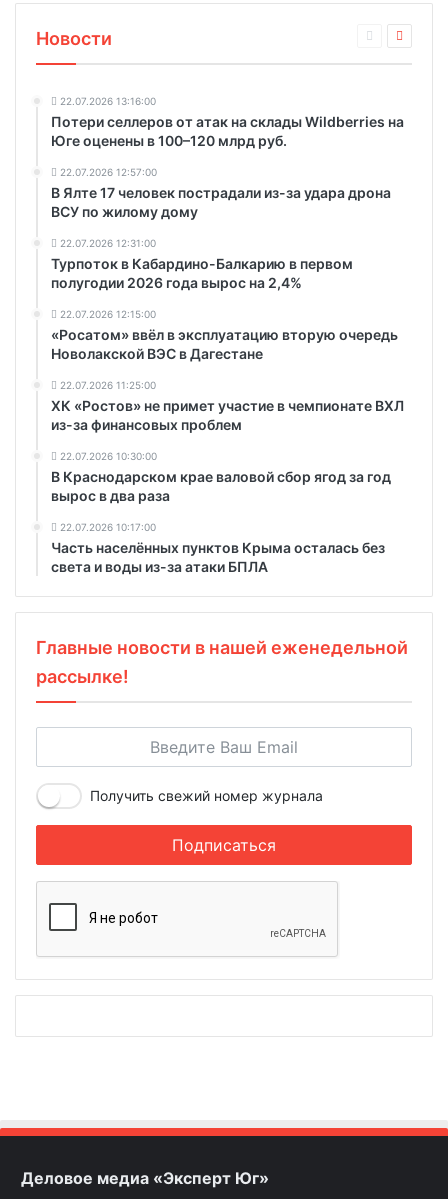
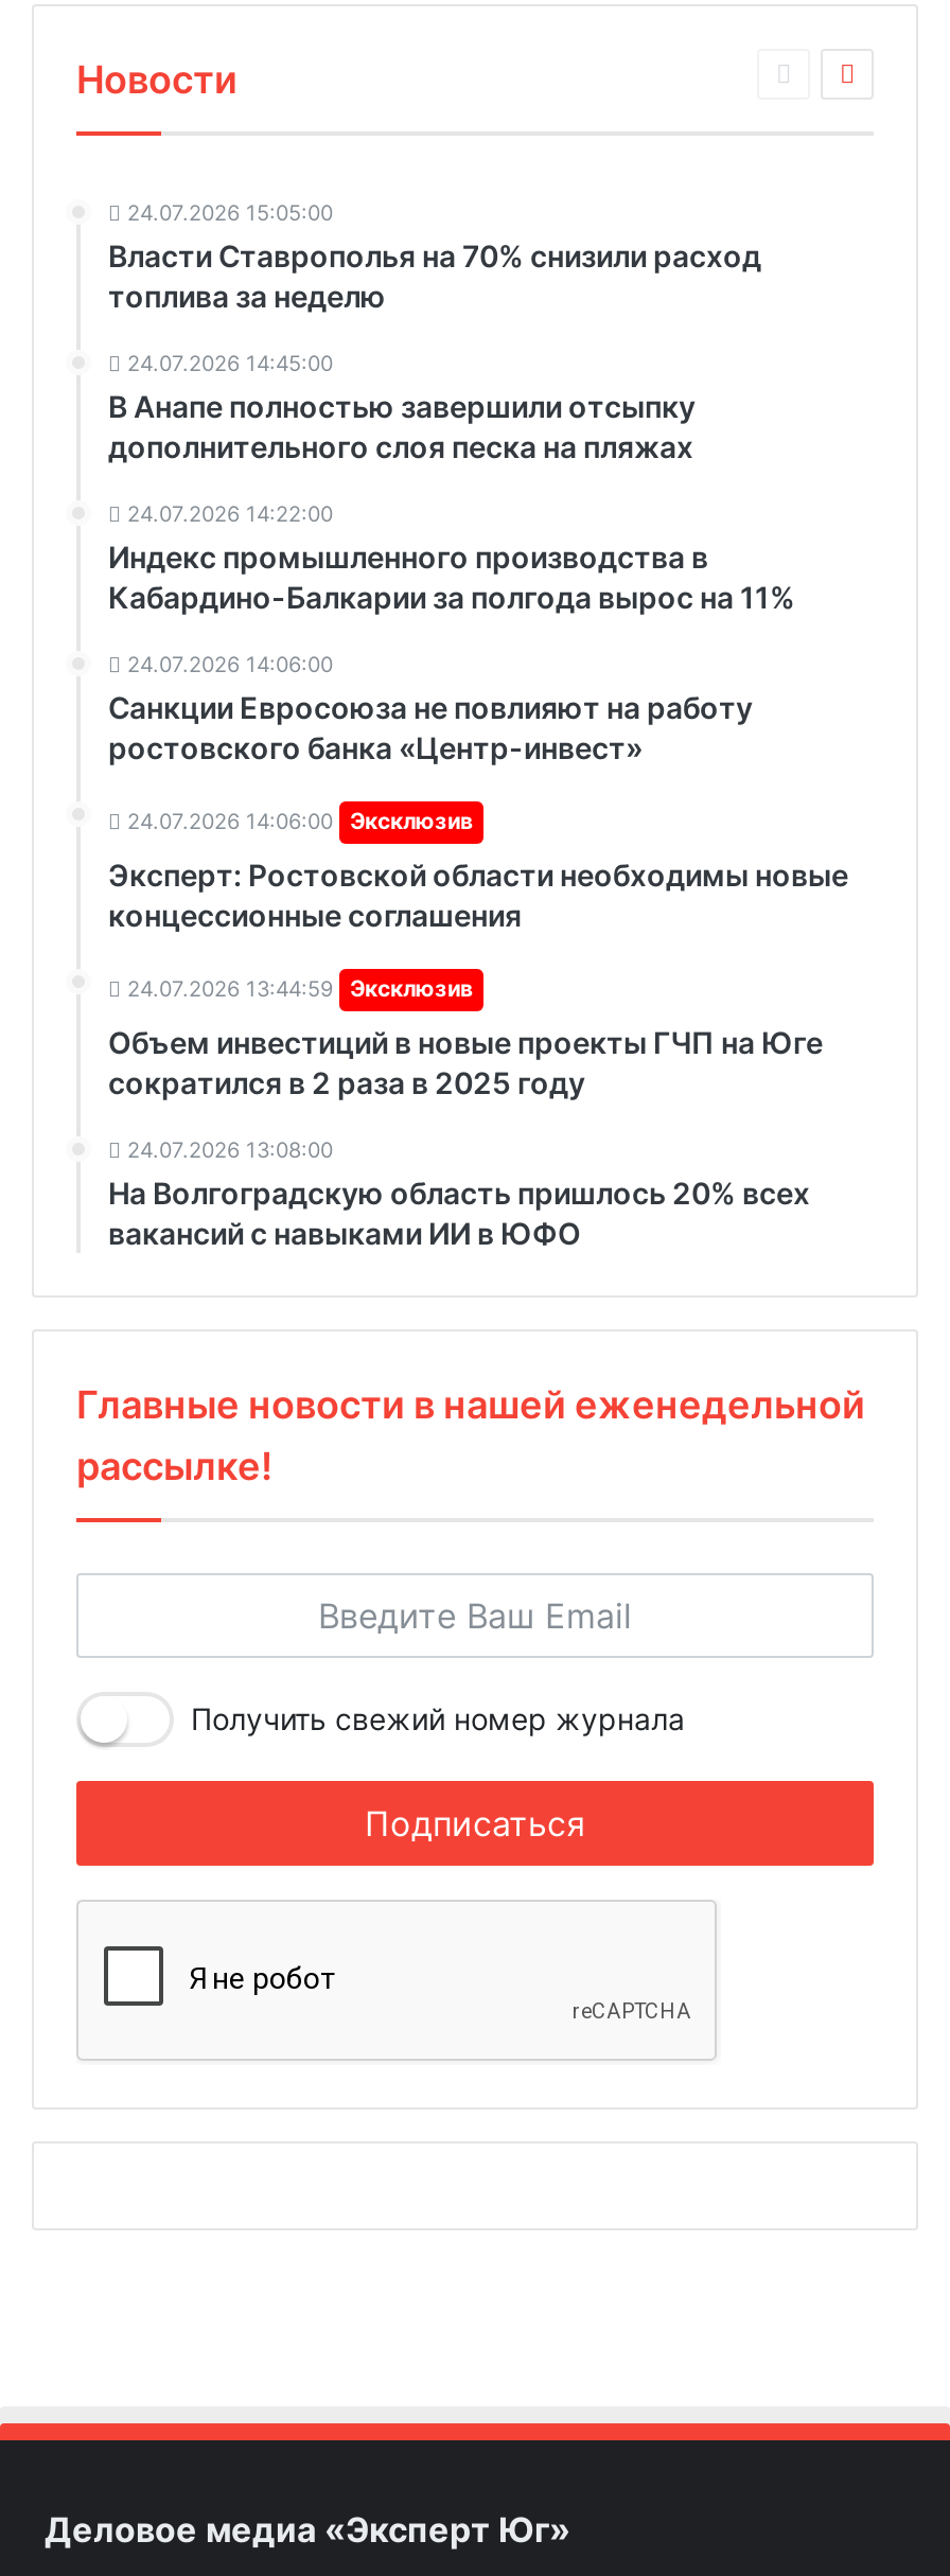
[51,94,404,574] 22.07.2026 13:16:00 | Потери селлеров от атак на склады Wildberries на | Юге оценены в 100–120 млрд руб. | 22.07.2026 12:57:00 | В Ялте 17 человек пострадали из-за удара дрона | ВСУ по жилому дому | 22.07.2026 12:31:00 | Турпоток в Кабардино-Балкарию в первом | полугодии 2026 года вырос на 2,4% | 22.07.2026 12:15:00 | «Росатом» ввёл в эксплуатацию вторую очередь | Новолакской ВЭС в Дагестане | 22.07.2026 11:25:00 | ХК «Ростов» не примет участие в чемпионате ВХЛ | из-за финансовых проблем | 22.07.2026 10:30:00 | В Краснодарском крае валовой сбор ягод за год | вырос в два раза | 22.07.2026 10:17:00 | Часть населённых пунктов Крыма осталась без | света и воды из-за атаки БПЛА -> [108,198,848,1250] 24.07.2026 15:05:00 | Власти Ставрополья на 70% снизили расход | топлива за неделю | 24.07.2026 14:45:00 | В Анапе полностью завершили отсыпку | дополнительного слоя песка на пляжах | 24.07.2026 14:22:00 | Индекс промышленного производства в | Кабардино-Балкарии за полгода вырос на 11% | 24.07.2026 14:06:00 | Санкции Евросоюза не повлияют на работу | ростовского банка «Центр-инвест» | 24.07.2026 14:06:00 | Эксклюзив | Эксперт: Ростовской области необходимы новые | концессионные соглашения | 24.07.2026 13:44:59 | Эксклюзив | Объем инвестиций в новые проекты ГЧП на Юге | сократился в 2 раза в 2025 году | 24.07.2026 13:08:00 | На Волгоградскую область пришлось 20% всех | вакансий с навыками ИИ в ЮФО

